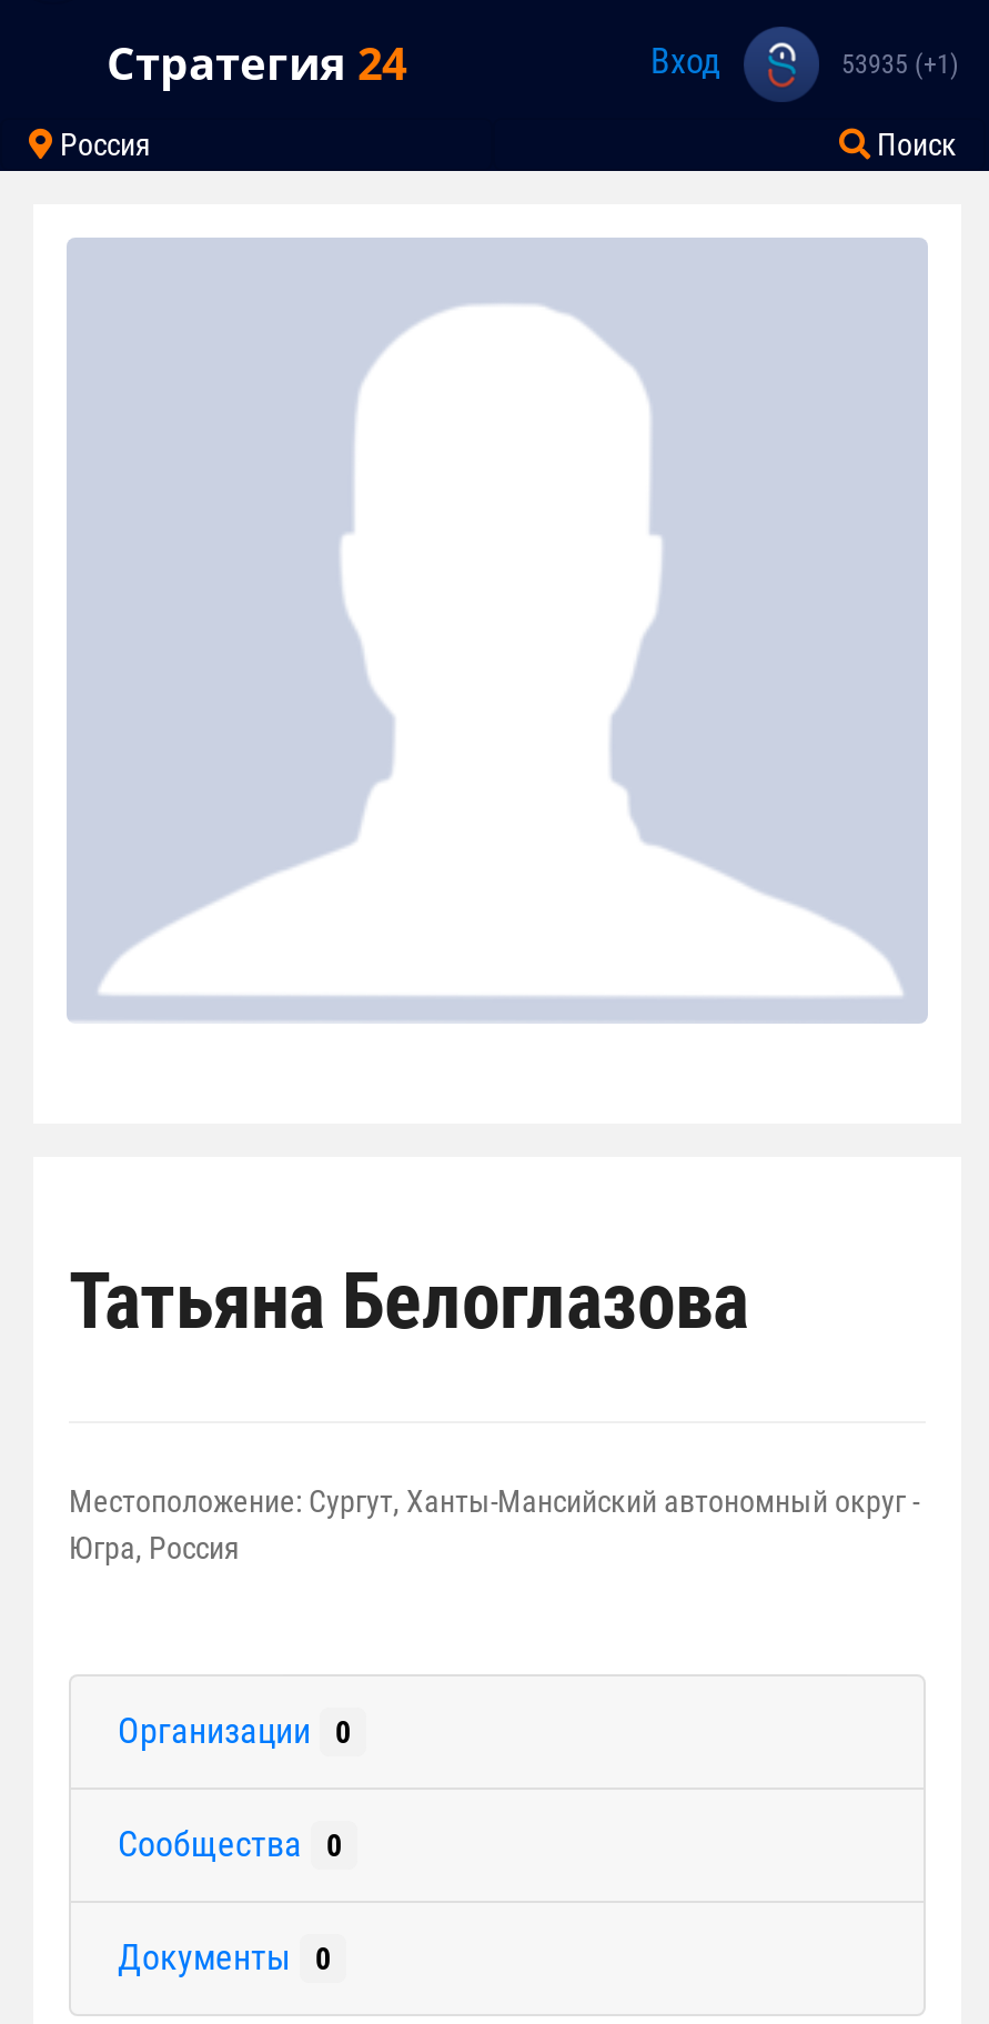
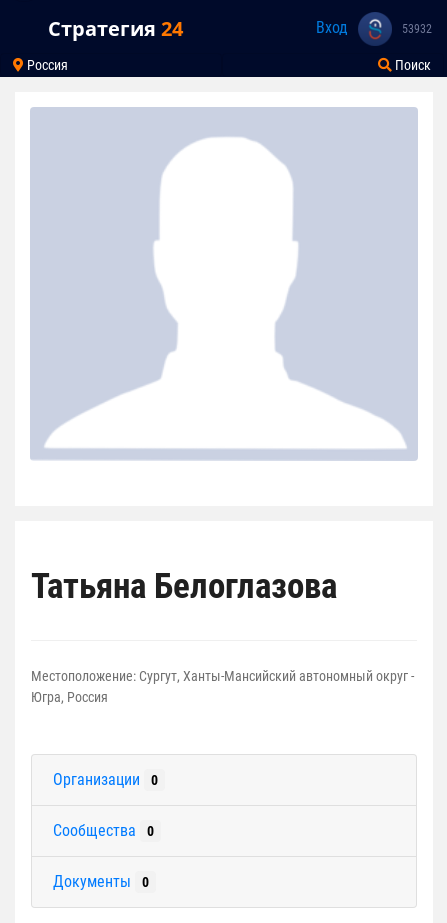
[841,49,959,80] 53935 (+1) -> [402,22,432,36] 53932

